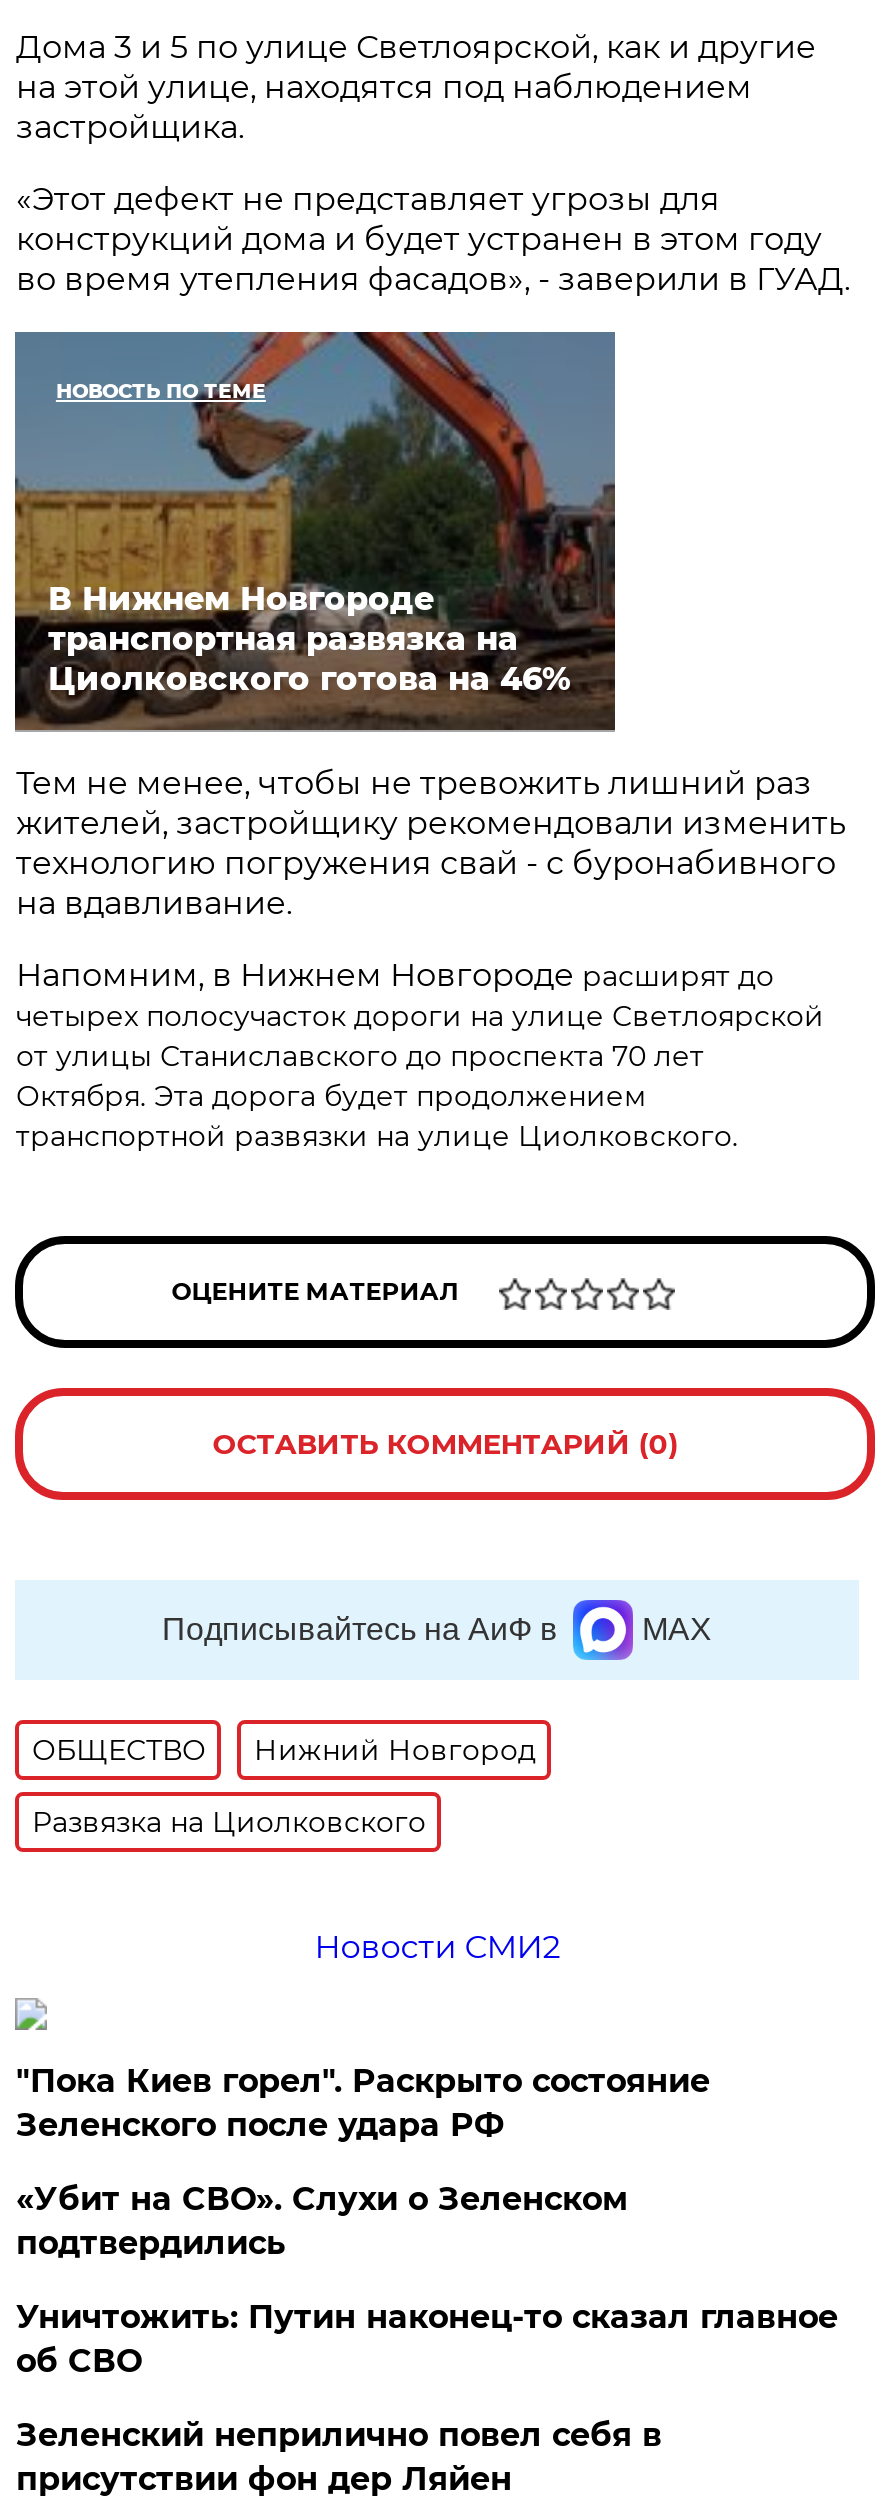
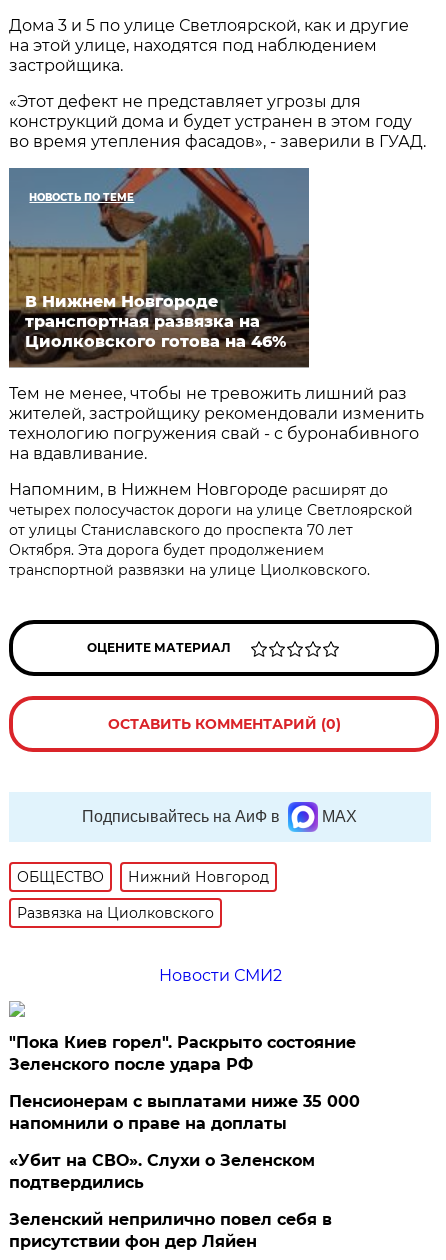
none -> [9,1092,360,1133] Пенсионерам с выплатами ниже 35 000 | напомнили о праве на доплаты
moved [16,2180,628,2262] -> [9,1151,315,1192]: «Убит на СВО». Слухи о Зеленском | подтвердились
[16,2298,838,2380] Уничтожить: Путин наконец-то сказал главное | об СВО -> none

